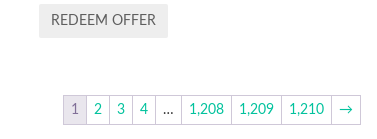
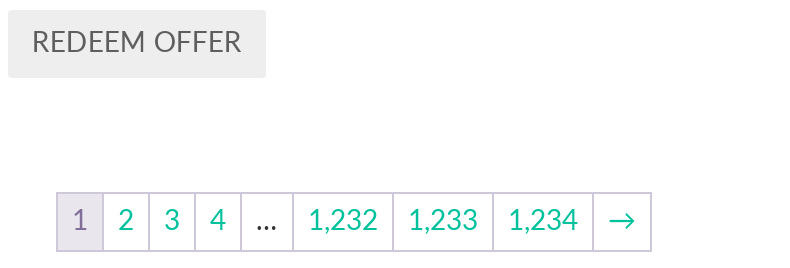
[189,103,224,117] 1,208 -> [308,208,378,236] 1,232
[239,103,274,117] 1,209 -> [408,208,478,236] 1,233
[289,103,324,117] 1,210 -> [508,208,578,236] 1,234

